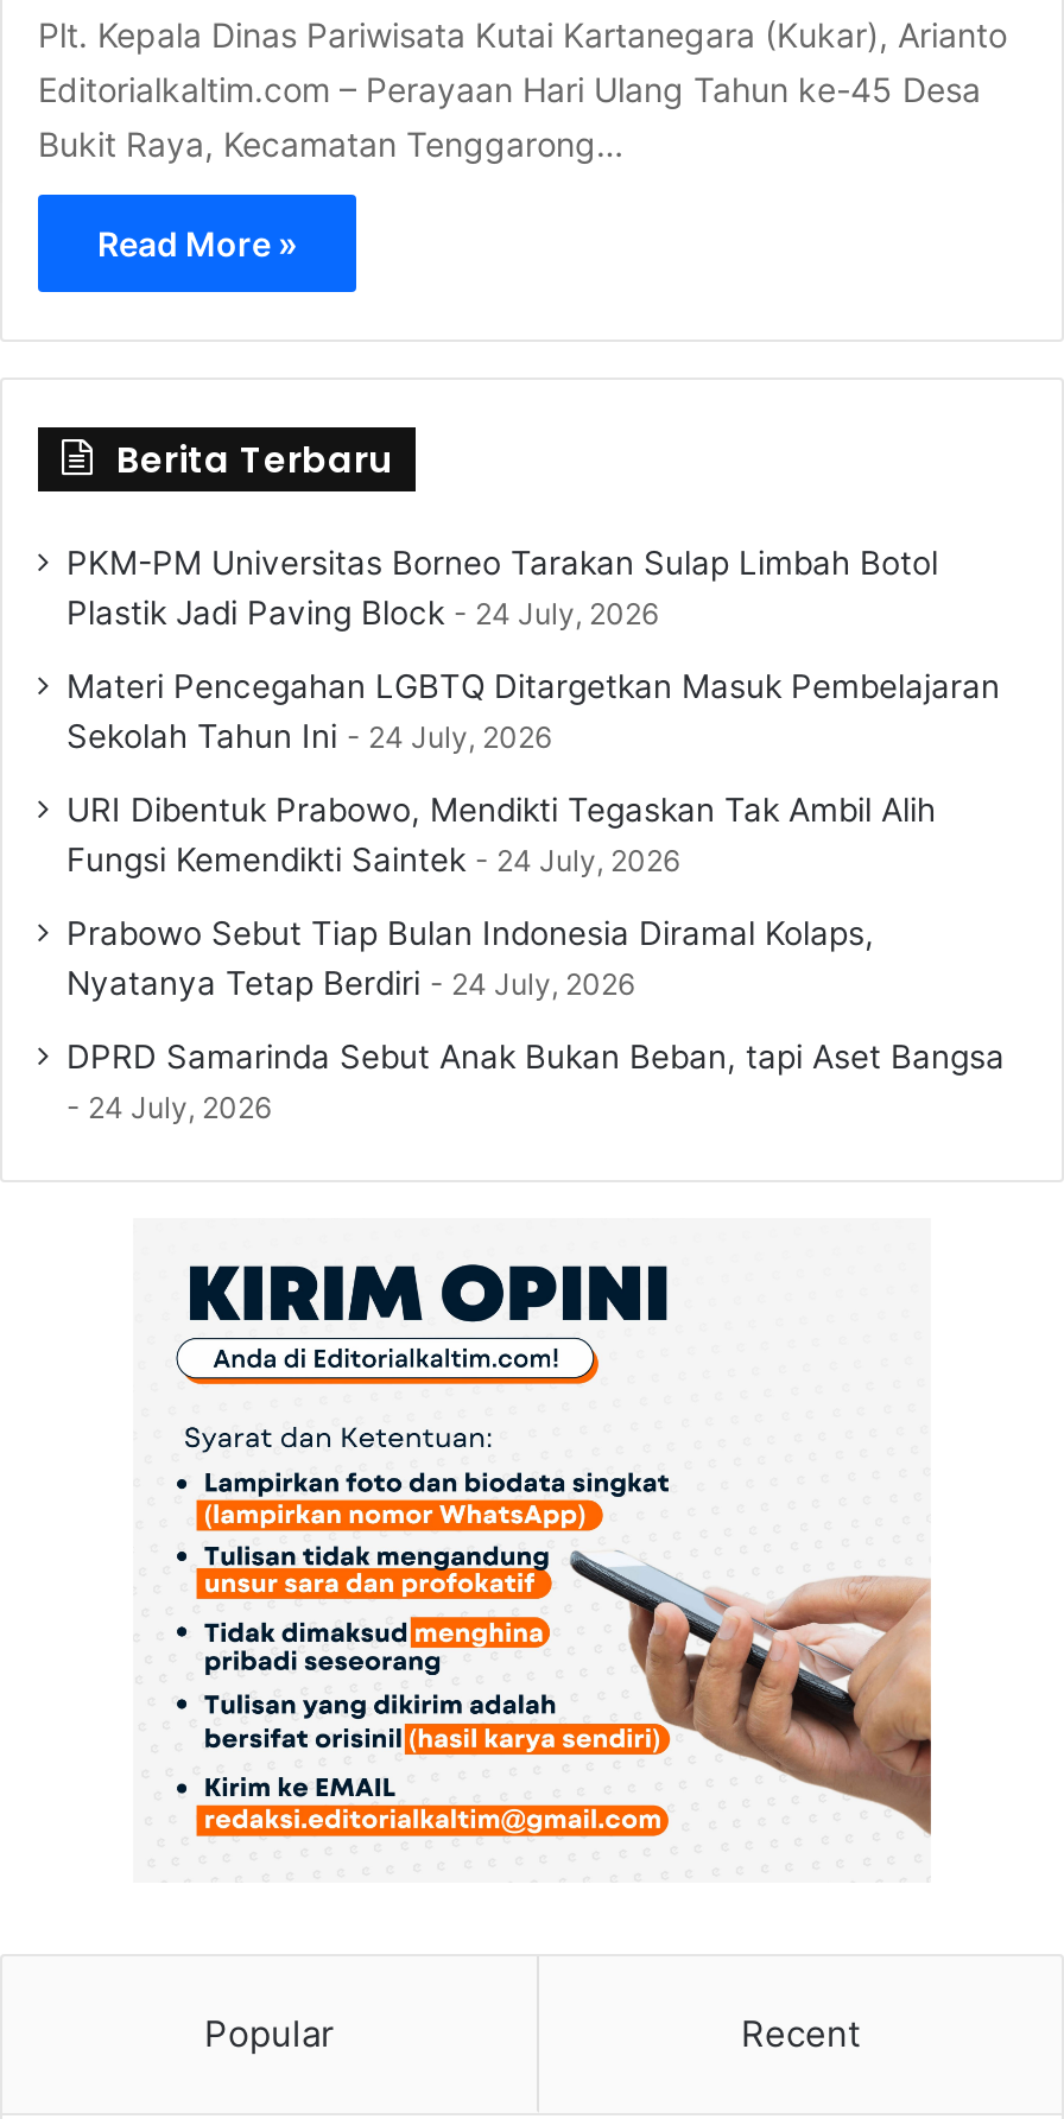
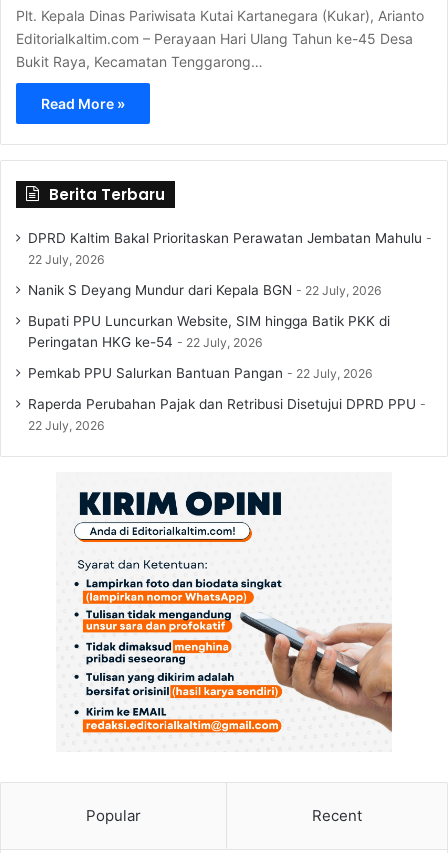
[66,544,938,632] PKM-PM Universitas Borneo Tarakan Sulap Limbah Botol | Plastik Jadi Paving Block | 24 July, 2026 -> [28,230,422,267] DPRD Kaltim Bakal Prioritaskan Perawatan Jembatan Mahulu | 22 July, 2026
[66,667,1000,755] Materi Pencegahan LGBTQ Ditargetkan Masuk Pembelajaran | Sekolah Tahun Ini | 24 July, 2026 -> [28,282,382,298] Nanik S Deyang Mundur dari Kepala BGN | 22 July, 2026
[66,791,936,879] URI Dibentuk Prabowo, Mendikti Tegaskan Tak Ambil Alih | Fungsi Kemendikti Saintek | 24 July, 2026 -> [28,313,390,350] Bupati PPU Luncurkan Website, SIM hingga Batik PKK di | Peringatan HKG ke-54 | 22 July, 2026
[66,914,874,1002] Prabowo Sebut Tiap Bulan Indonesia Diramal Kolaps, | Nyatanya Tetap Berdiri | 24 July, 2026 -> [28,365,373,381] Pemkab PPU Salurkan Bantuan Pangan | 22 July, 2026
[66,1038,1005,1126] DPRD Samarinda Sebut Anak Bukan Beban, tapi Aset Bangsa | 24 July, 2026 -> [28,396,416,433] Raperda Perubahan Pajak dan Retribusi Disetujui DPRD PPU | 22 July, 2026

